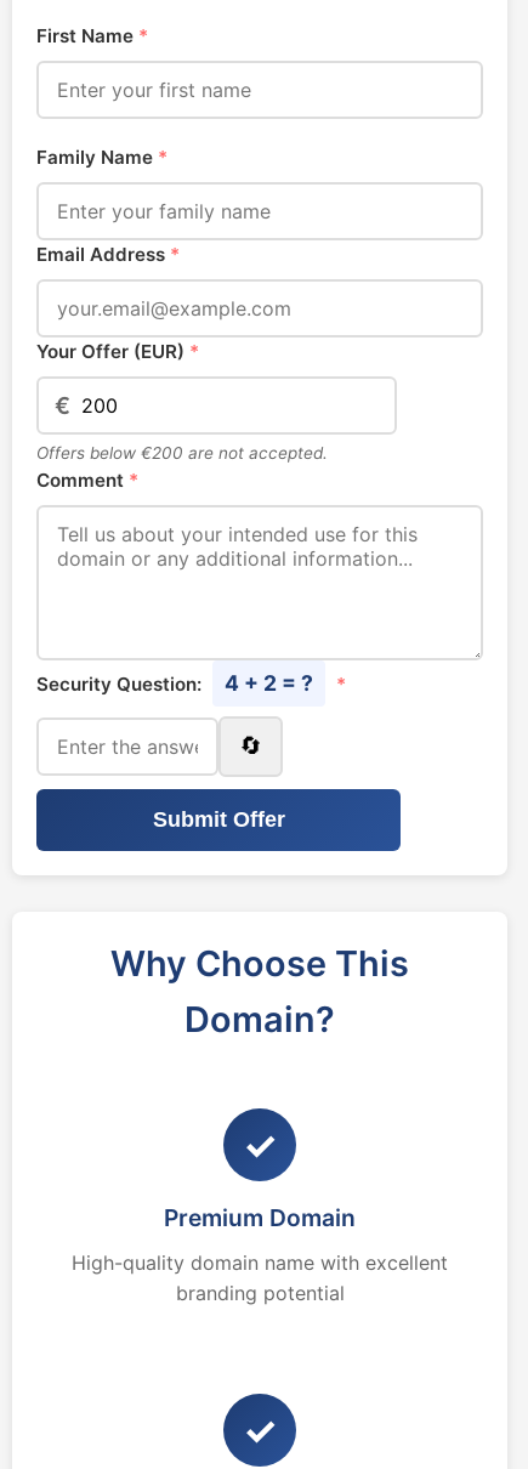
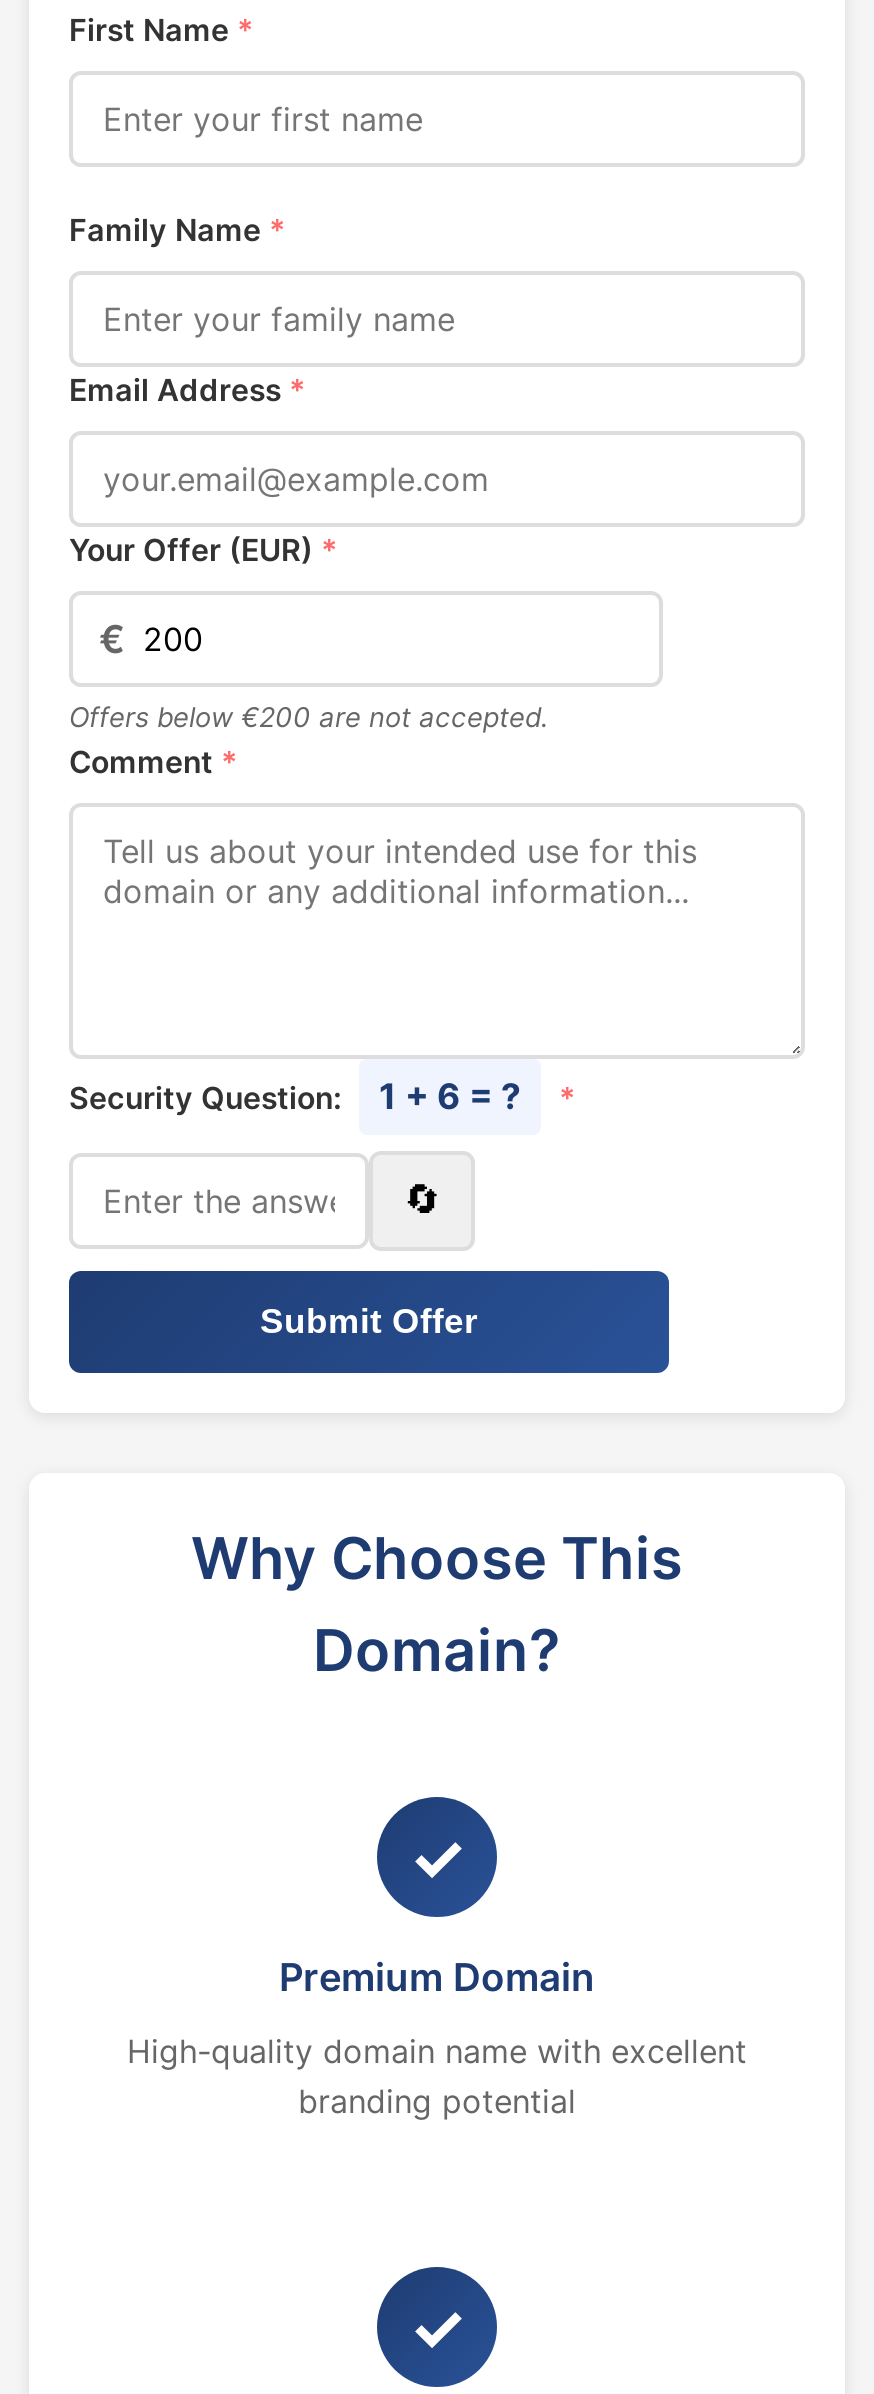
[225,670,313,696] 4 + 2 = ? -> [379,1075,521,1117] 1 + 6 = ?

